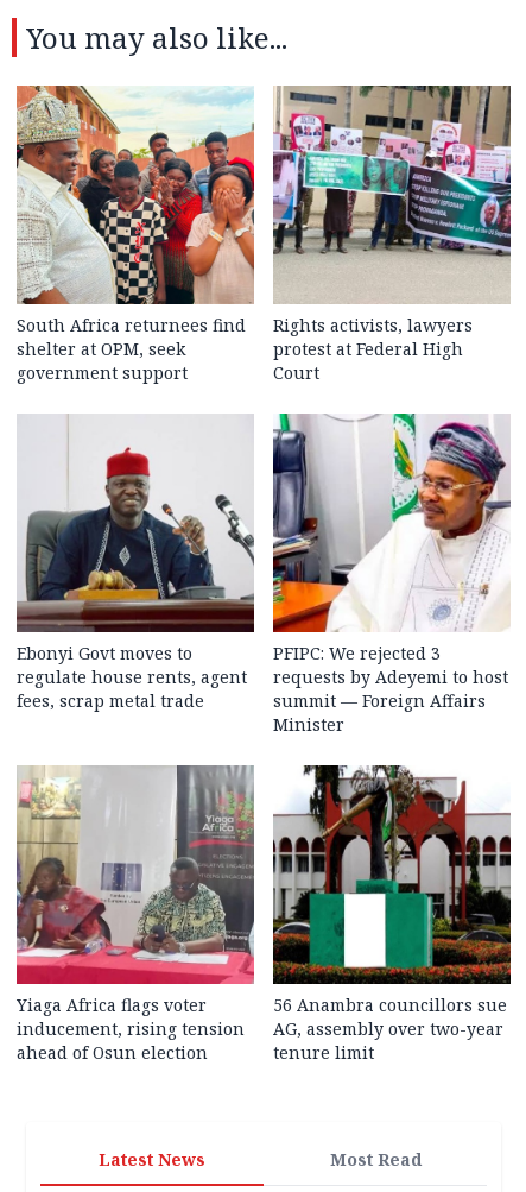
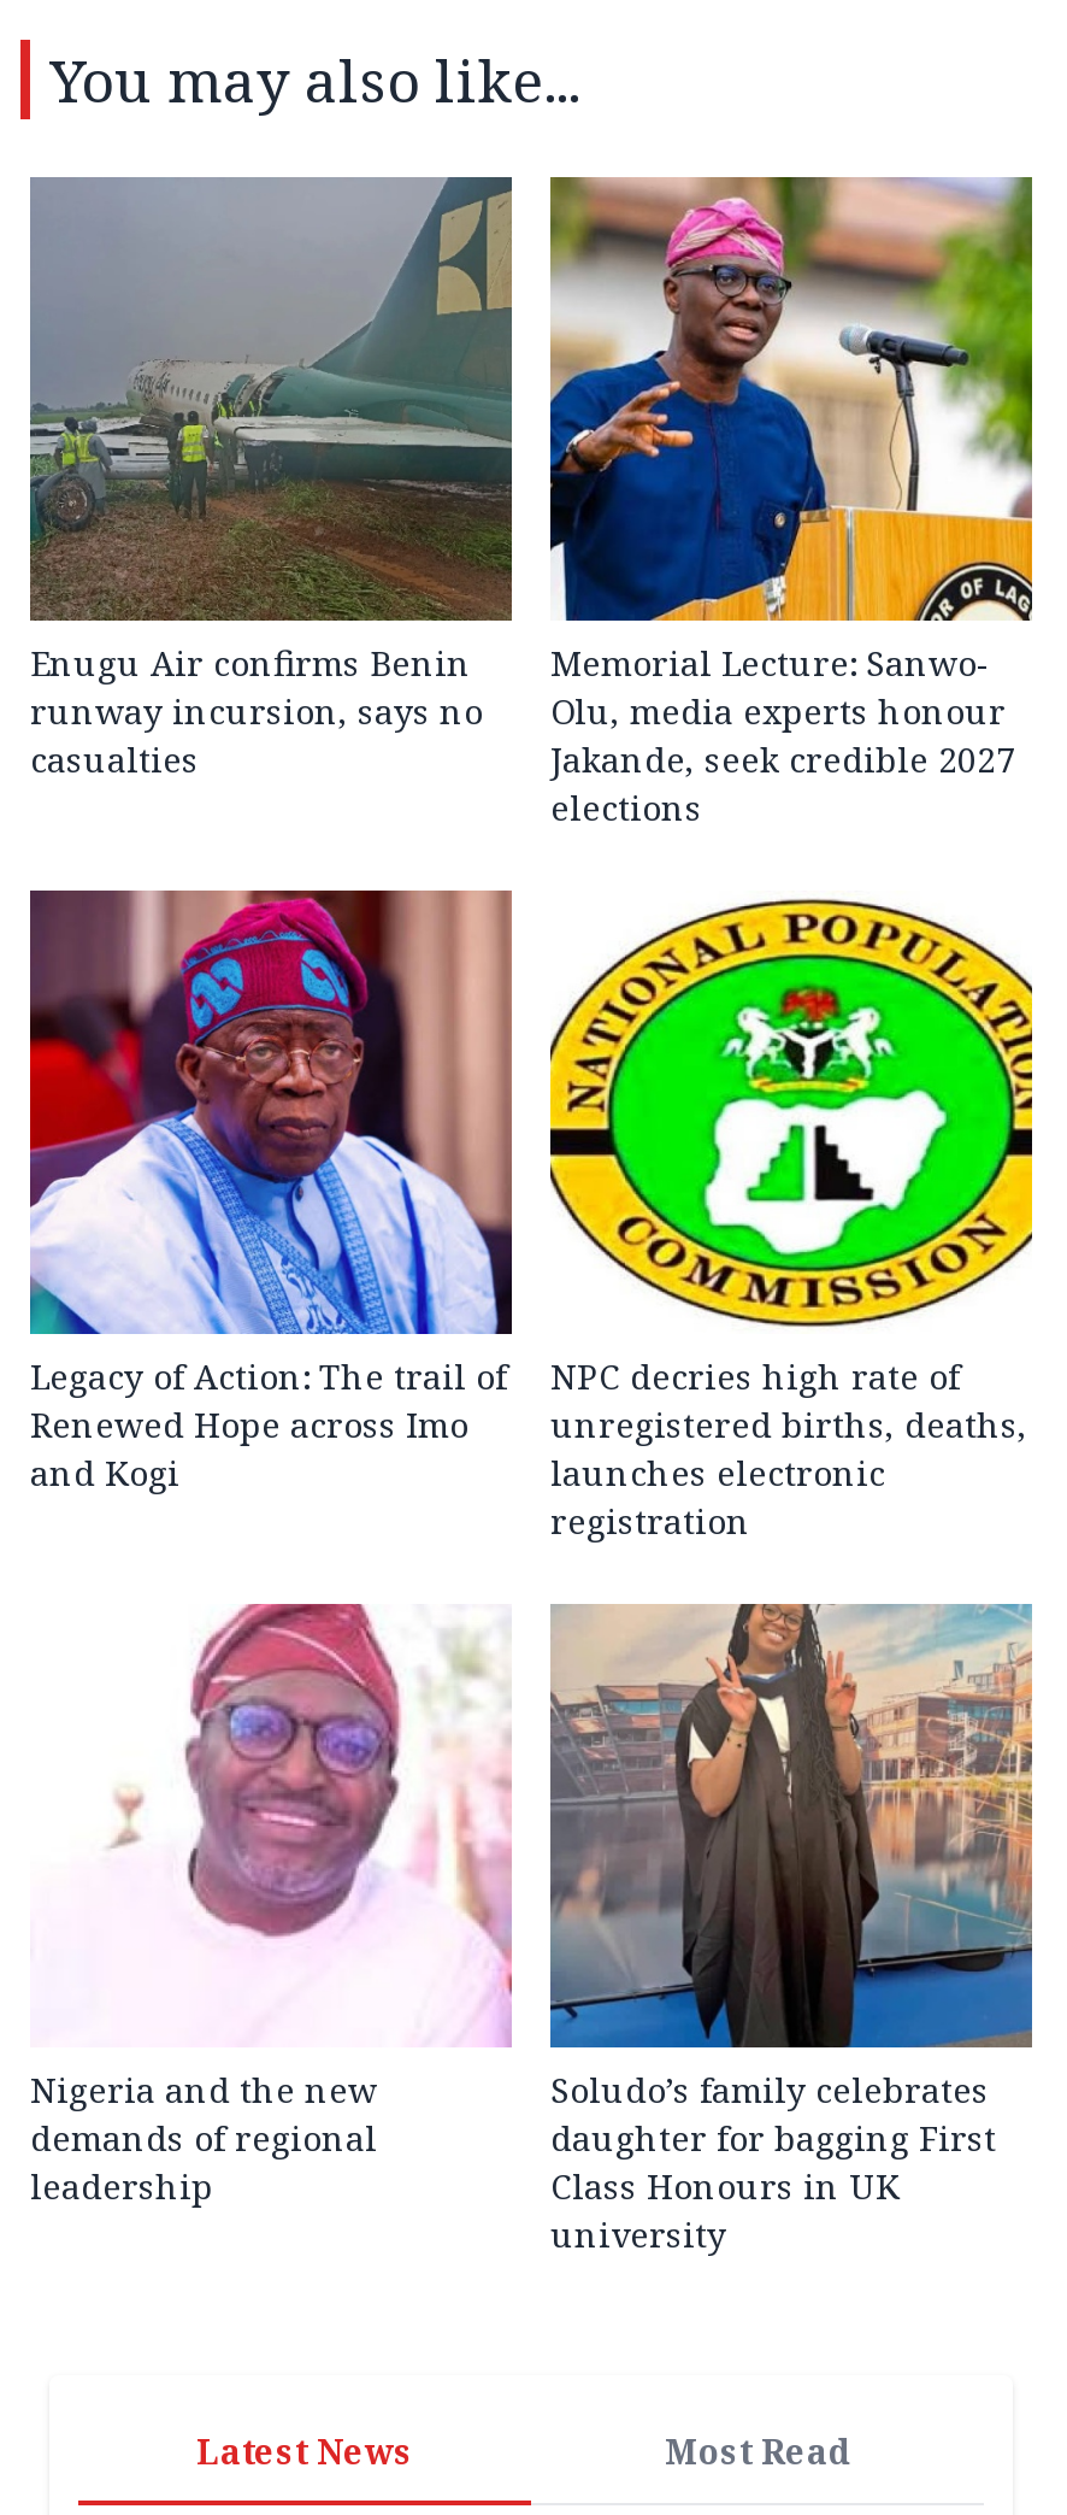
[17,84,255,384] [image] | South Africa returnees find | shelter at OPM, seek | government support -> [30,175,514,782] [image] | Enugu Air confirms Benin | runway incursion, says no | casualties
[272,84,512,384] [image] | Rights activists, lawyers | protest at Federal High | Court -> [548,175,1034,830] [image] | Memorial Lecture: Sanwo- | Olu, media experts honour | Jakande, seek credible 2027 | elections
[17,414,254,712] [image] | Ebonyi Govt moves to | regulate house rents, agent | fees, scrap metal trade -> [28,891,514,1495] [image] | Legacy of Action: The trail of | Renewed Hope across Imo | and Kogi
[272,412,512,736] [image] | PFIPC: We rejected 3 | requests by Adeyemi to host | summit — Foreign Affairs | Minister -> [548,898,1034,1543] [image] | NPC decries high rate of | unregistered births, deaths, | launches electronic | registration
[15,764,255,1064] [image] | Yiaga Africa flags voter | inducement, rising tension | ahead of Osun election -> [30,1602,512,2209] [image] | Nigeria and the new | demands of regional | leadership
[272,764,512,1064] [image] | 56 Anambra councillors sue | AG, assembly over two-year | tenure limit -> [548,1602,1034,2257] [image] | Soludo’s family celebrates | daughter for bagging First | Class Honours in UK | university

